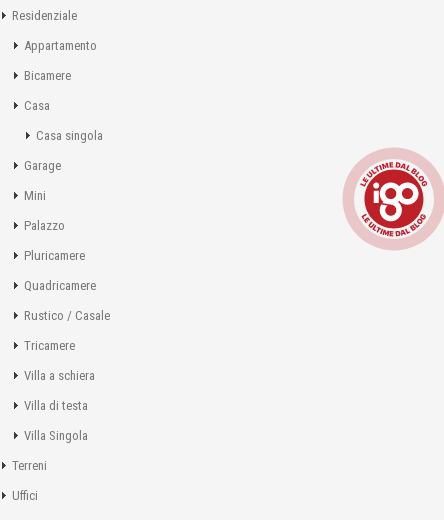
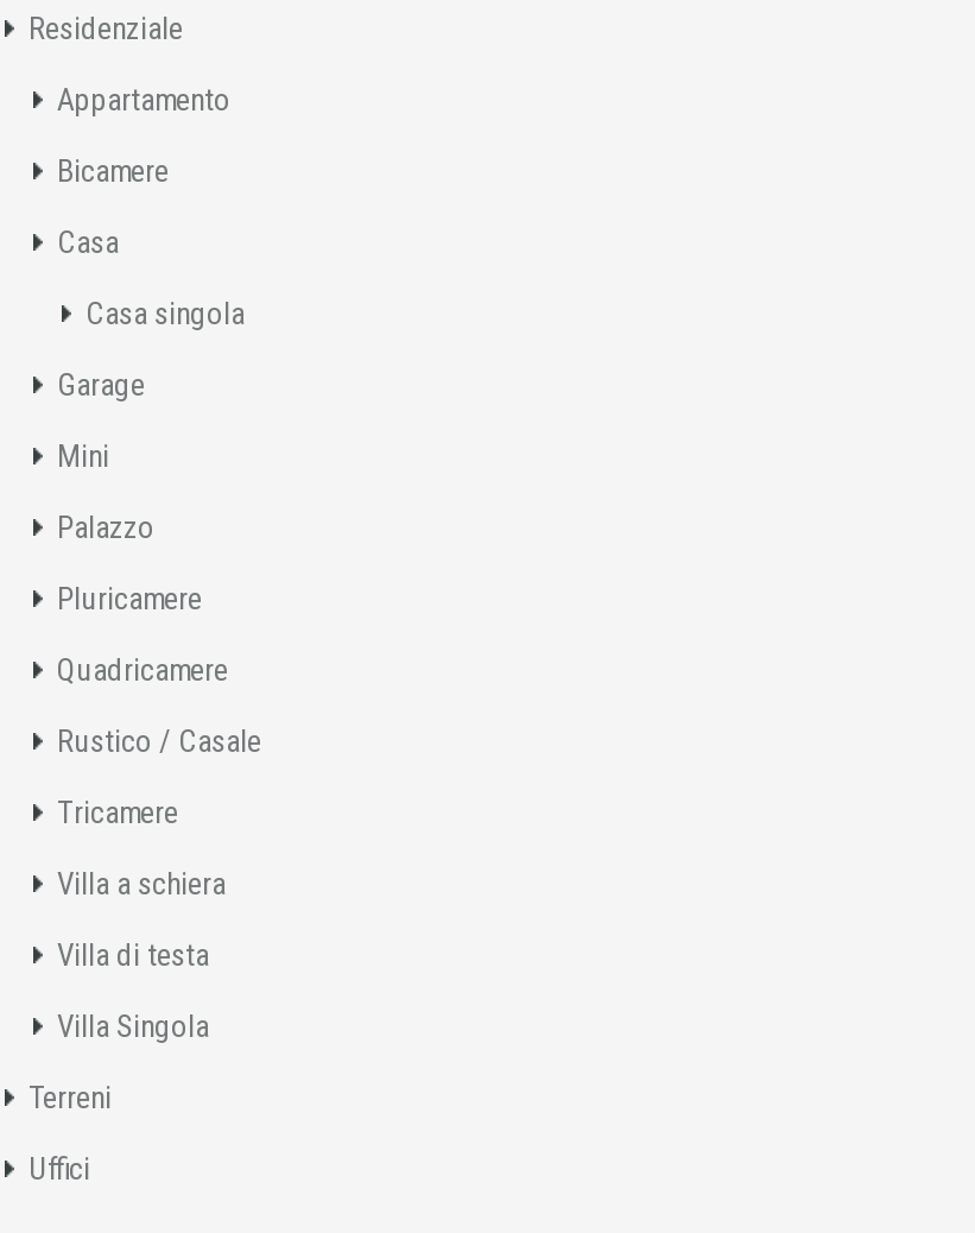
[342,147,441,251] [image] -> none

